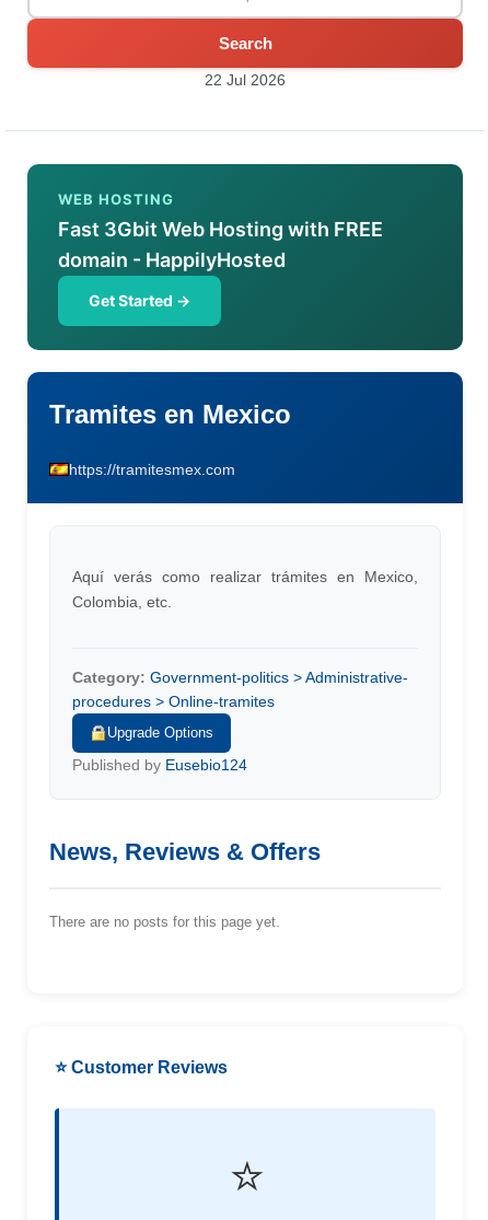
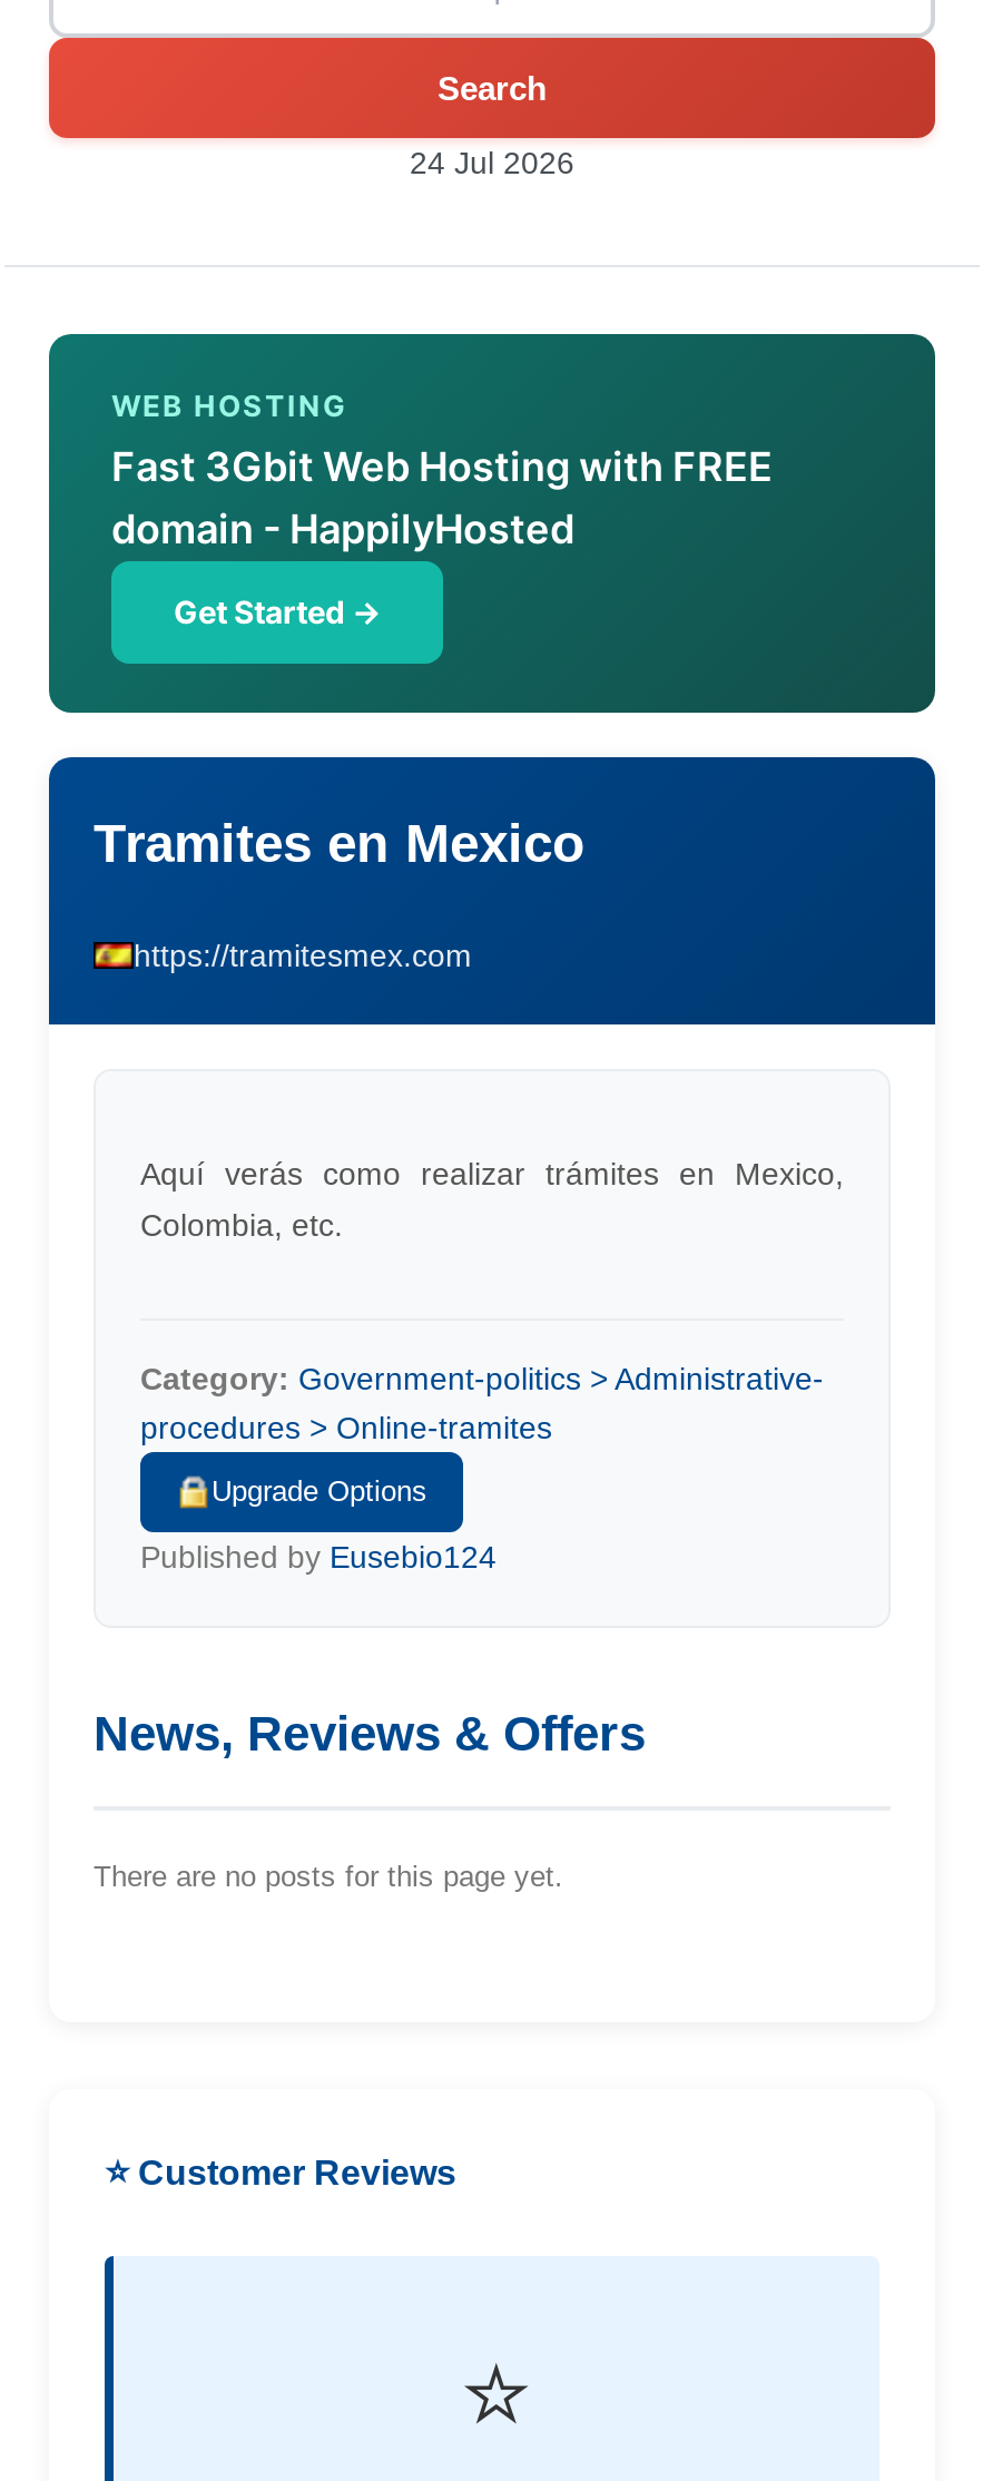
[205,71,286,89] 22 Jul 2026 -> [410,145,574,180] 24 Jul 2026

